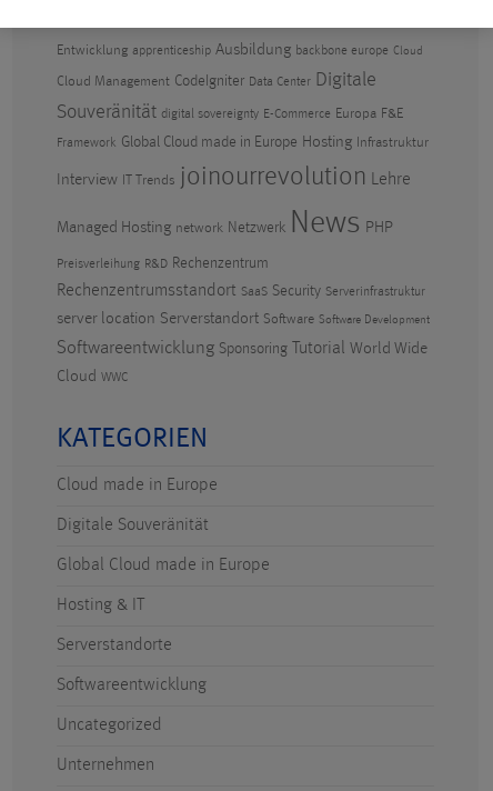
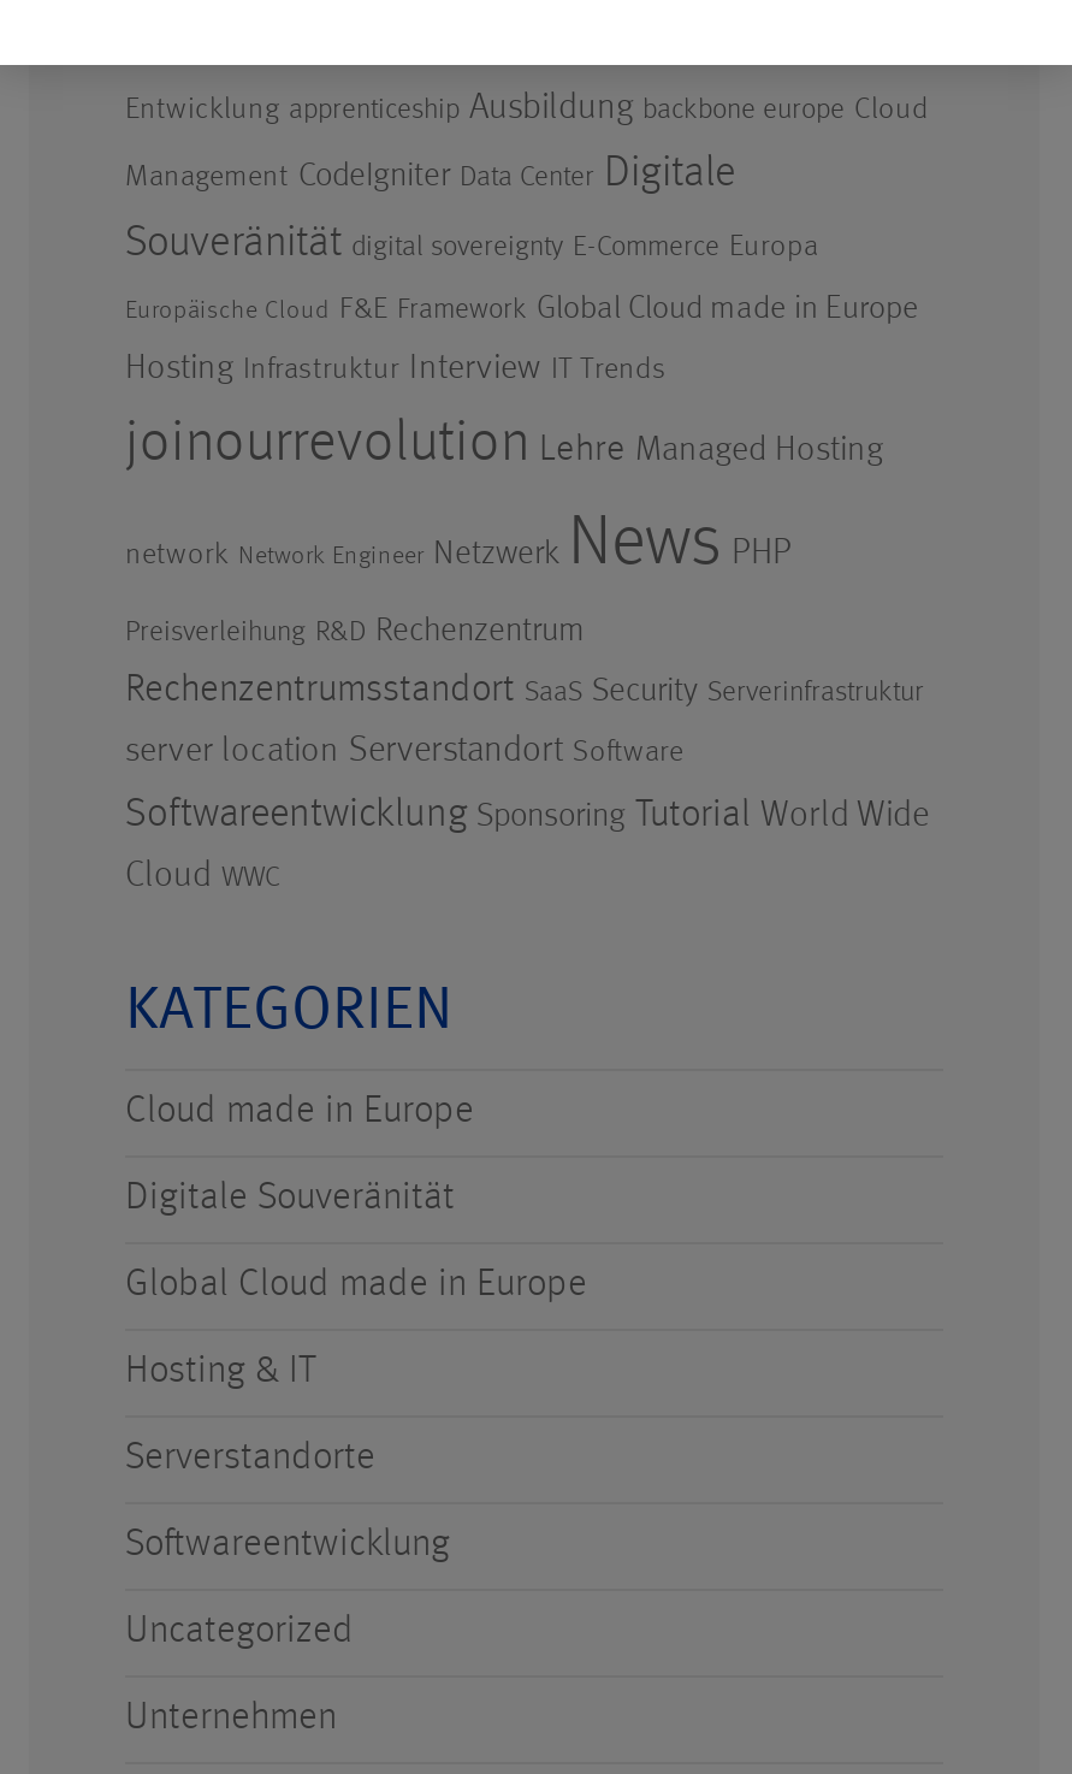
[57,70,429,240] Cloud Management CodeIgniter Data Center Digitale | Souveränität digital sovereignty E-Commerce Europa F&E | Framework Global Cloud made in Europe Hosting Infrastruktur | Interview IT Trends joinourrevolution Lehre | Managed Hosting network Netzwerk News PHP -> [125,152,919,580] Management CodeIgniter Data Center Digitale | Souveränität digital sovereignty E-Commerce Europa | Europäische Cloud F&E Framework Global Cloud made in Europe | Hosting Infrastruktur Interview IT Trends | joinourrevolution Lehre Managed Hosting | network Network Engineer Netzwerk News PHP
[57,310,430,328] server location Serverstandort Software Software Development -> [125,732,683,770] server location Serverstandort Software

